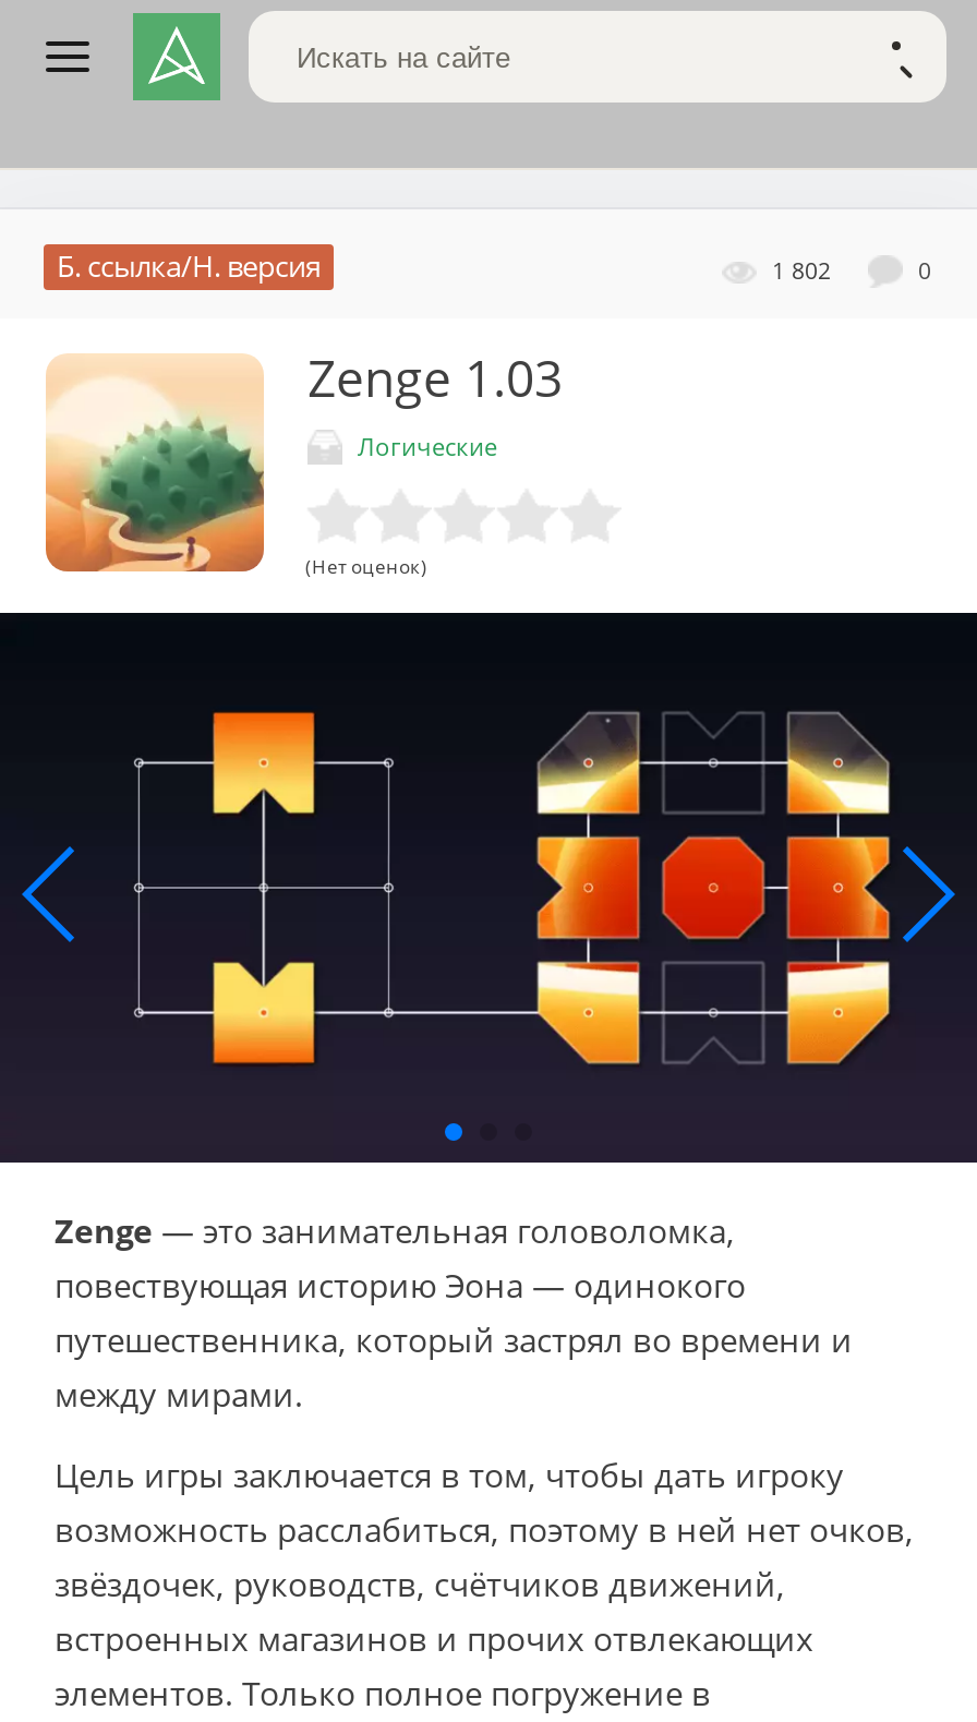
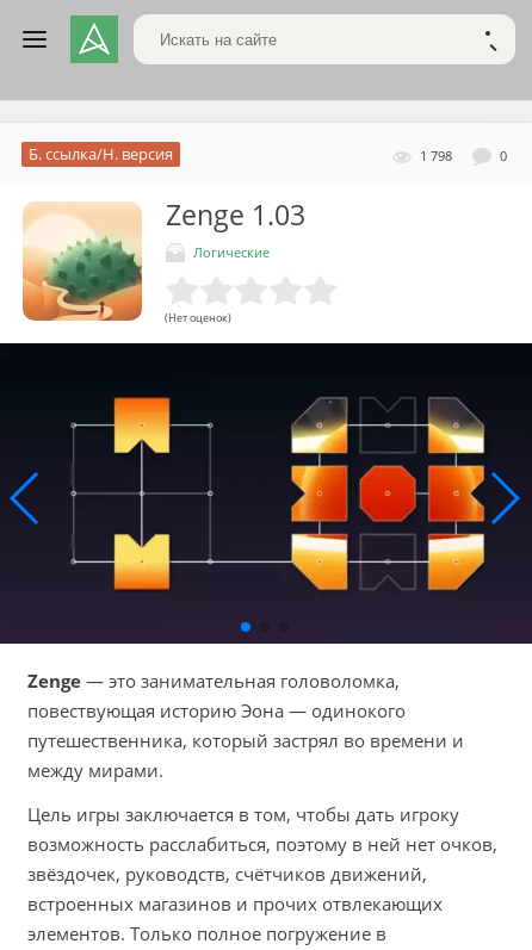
[772,254,831,285] 1 802 -> [420,147,452,164] 1 798

